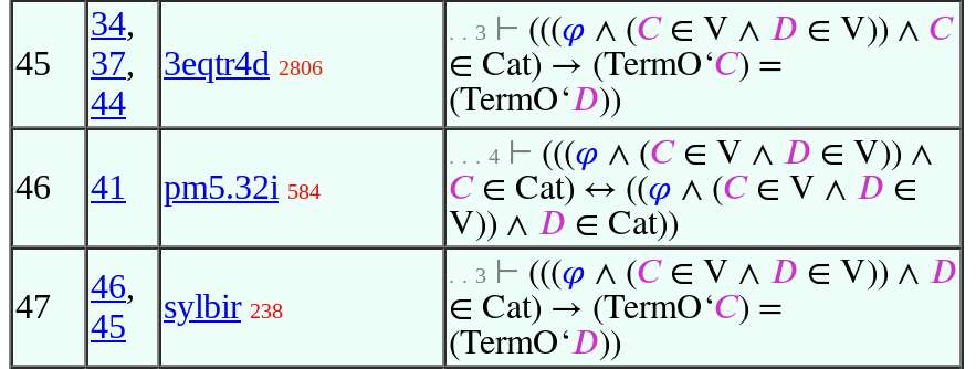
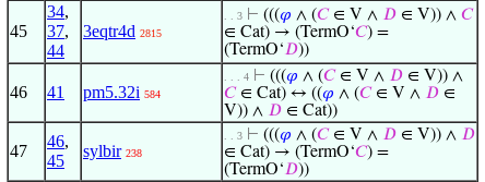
[15,44,323,82] 45 37, 3eqtr4d 2806 -> [10,22,162,40] 45 37, 3eqtr4d 2815

